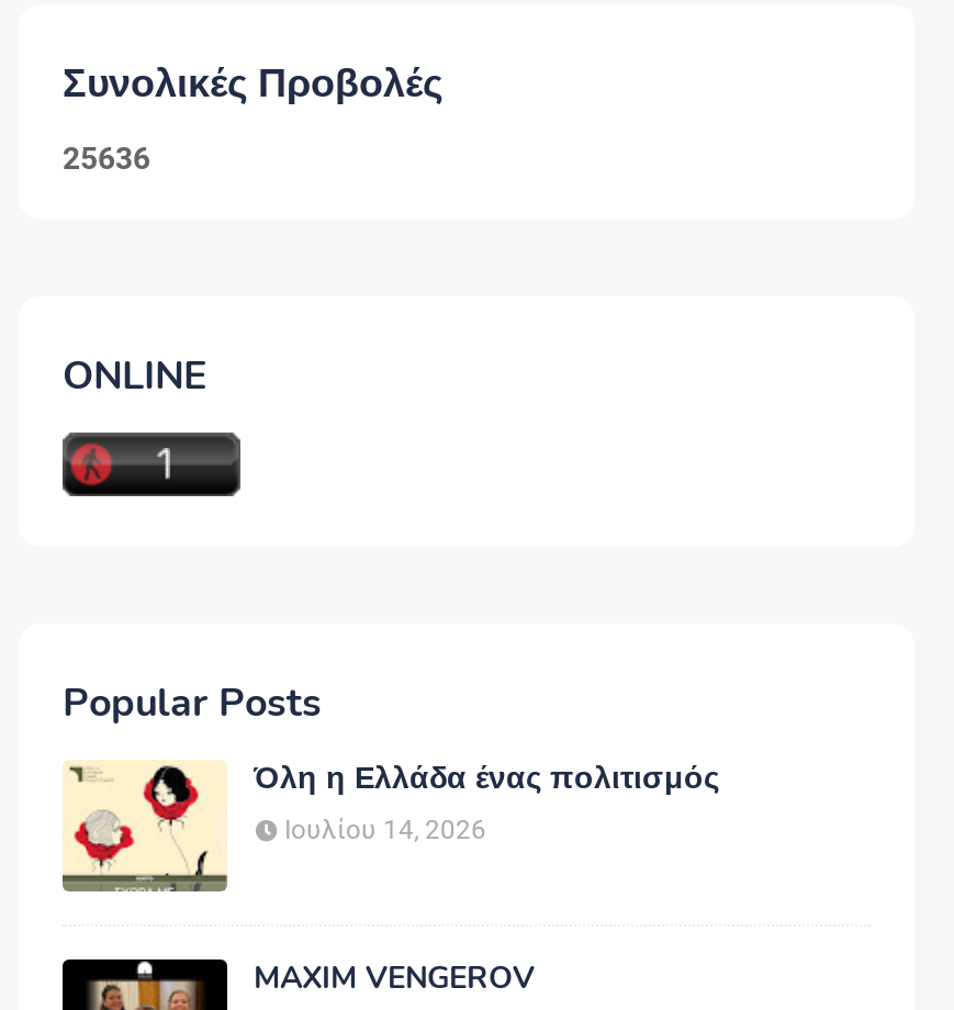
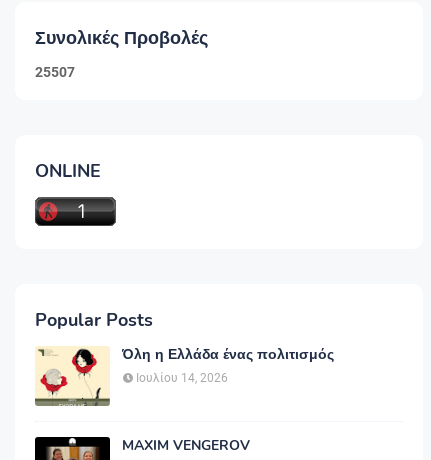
[63,140,150,175] 25636 -> [35,64,75,80] 25507

